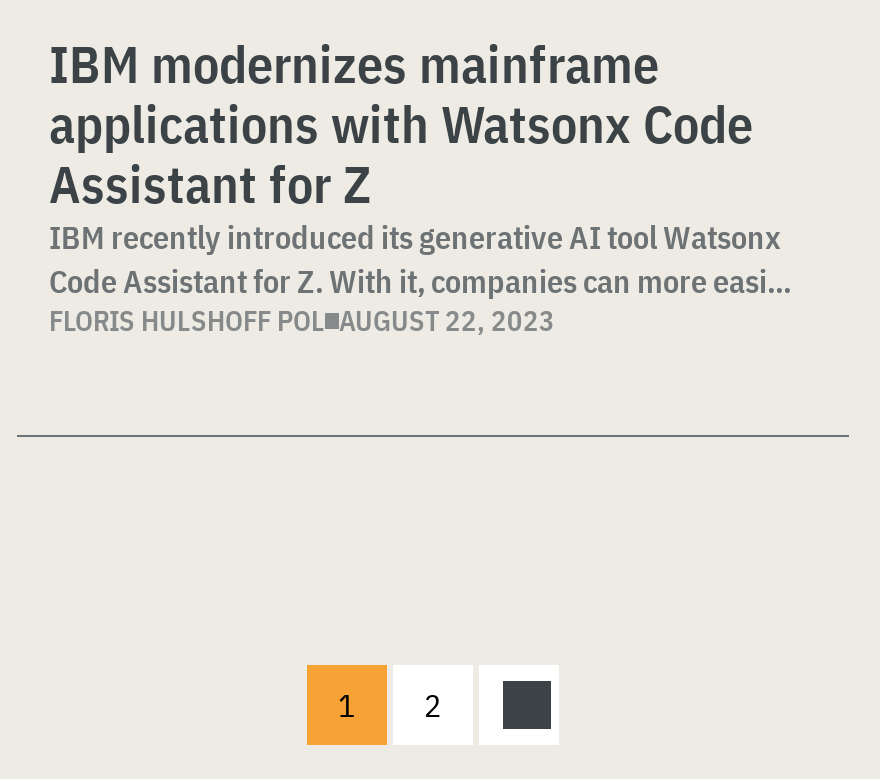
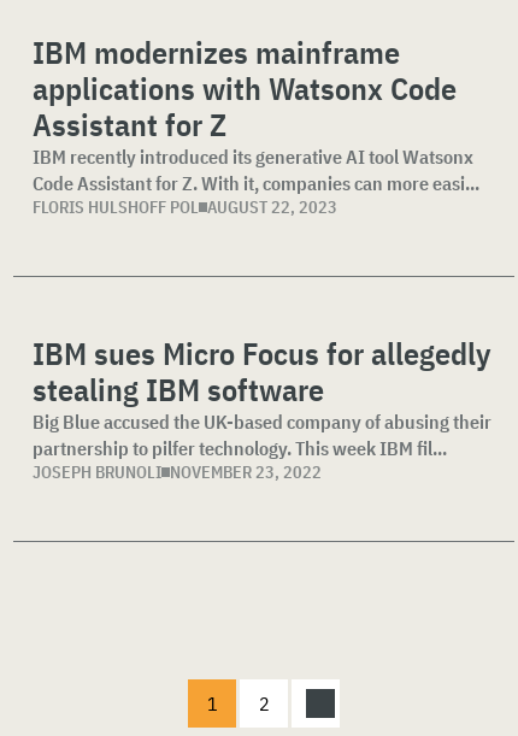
none -> [33,332,491,482] IBM sues Micro Focus for allegedly | stealing IBM software | Big Blue accused the UK-based company of abusing their | partnership to pilfer technology. This week IBM fil... | JOSEPH BRUNOLI NOVEMBER 23, 2022

